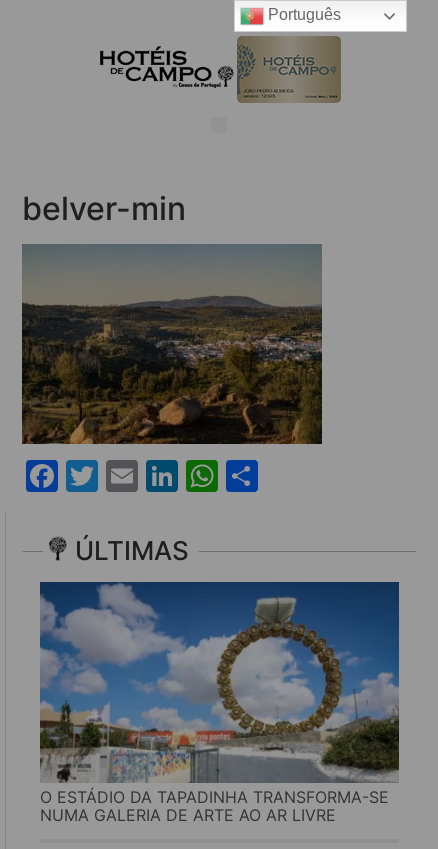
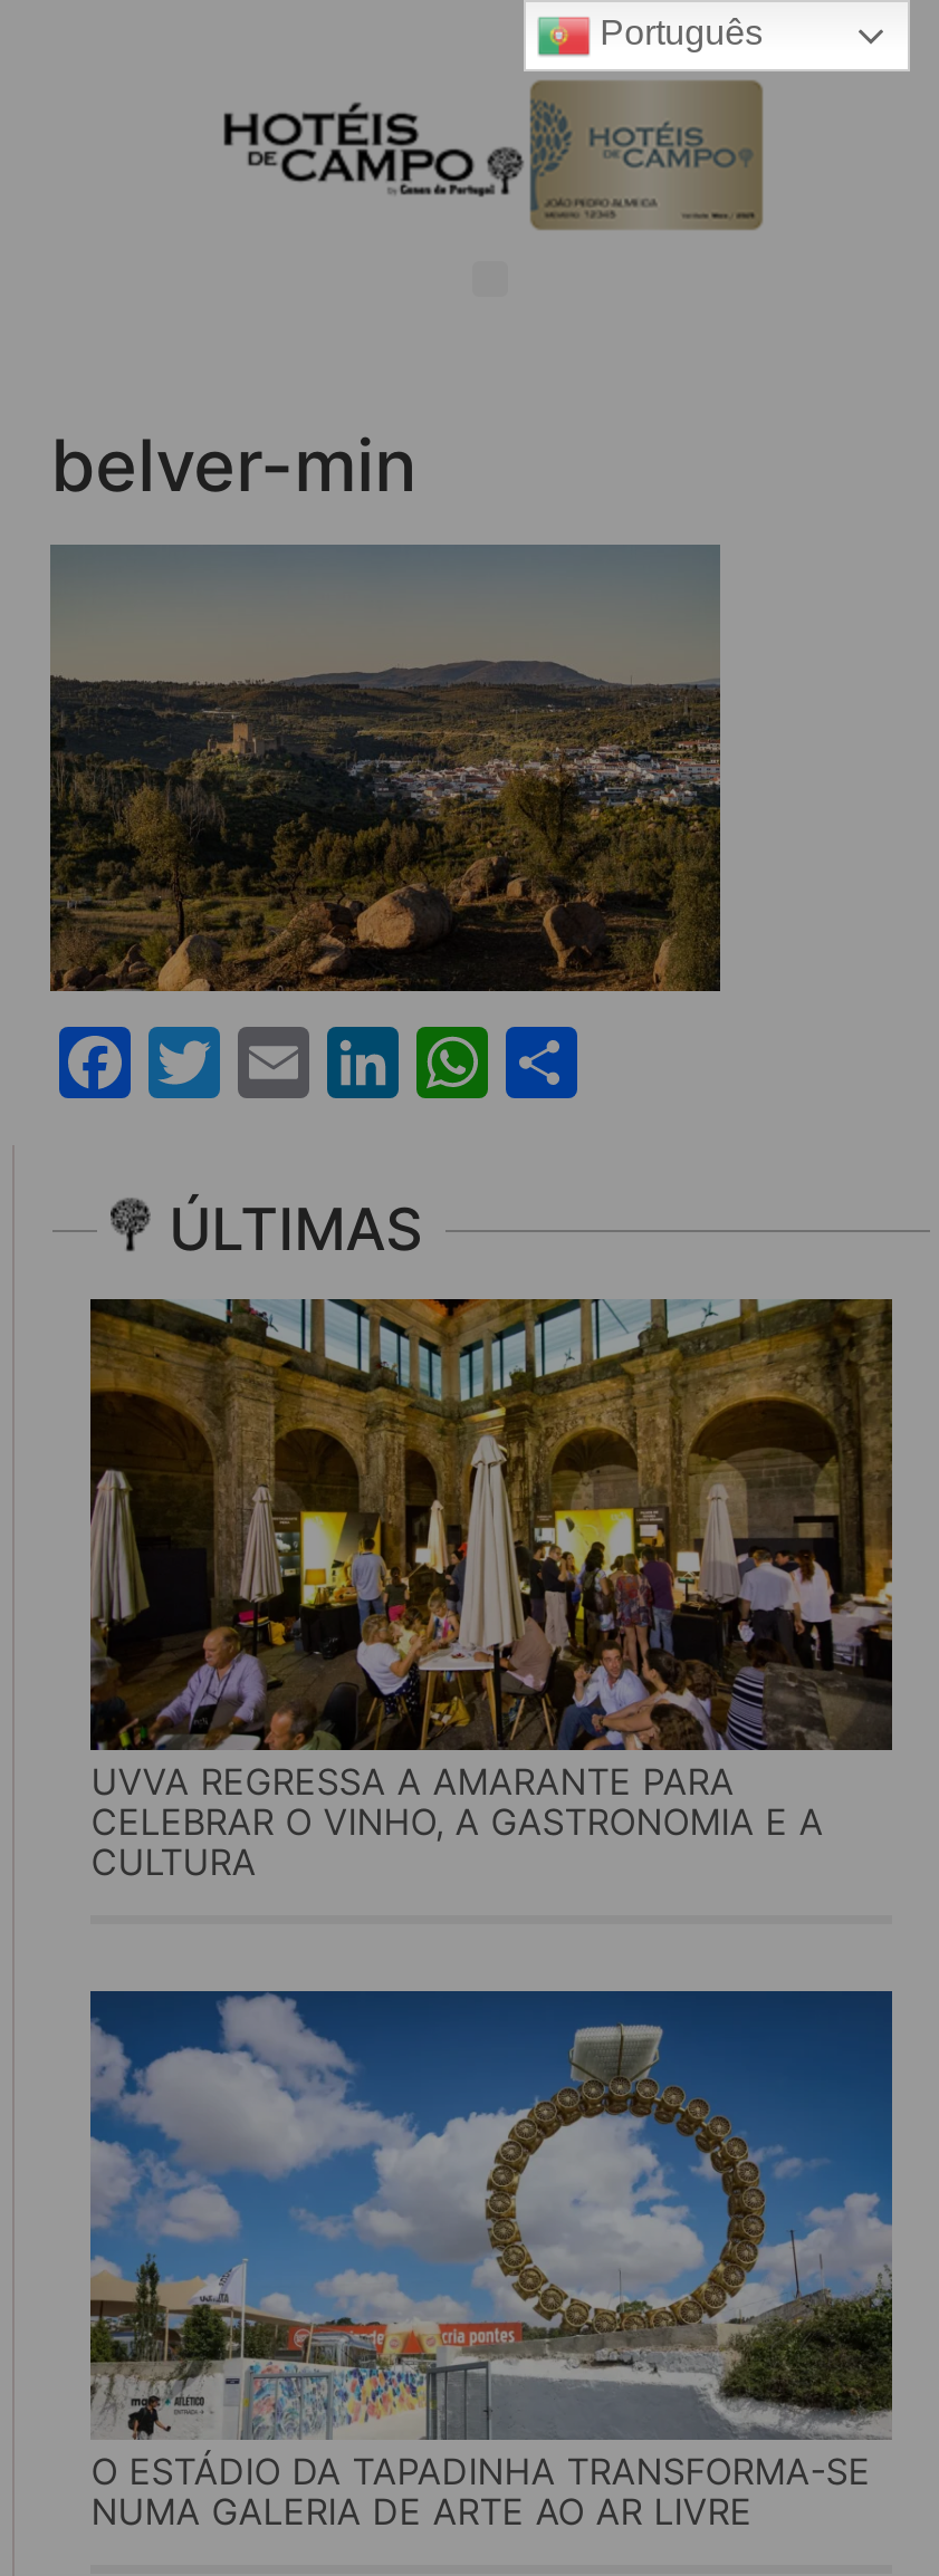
none -> [88,1297,894,1883] [image] | UVVA REGRESSA A AMARANTE PARA | CELEBRAR O VINHO, A GASTRONOMIA E A | CULTURA

